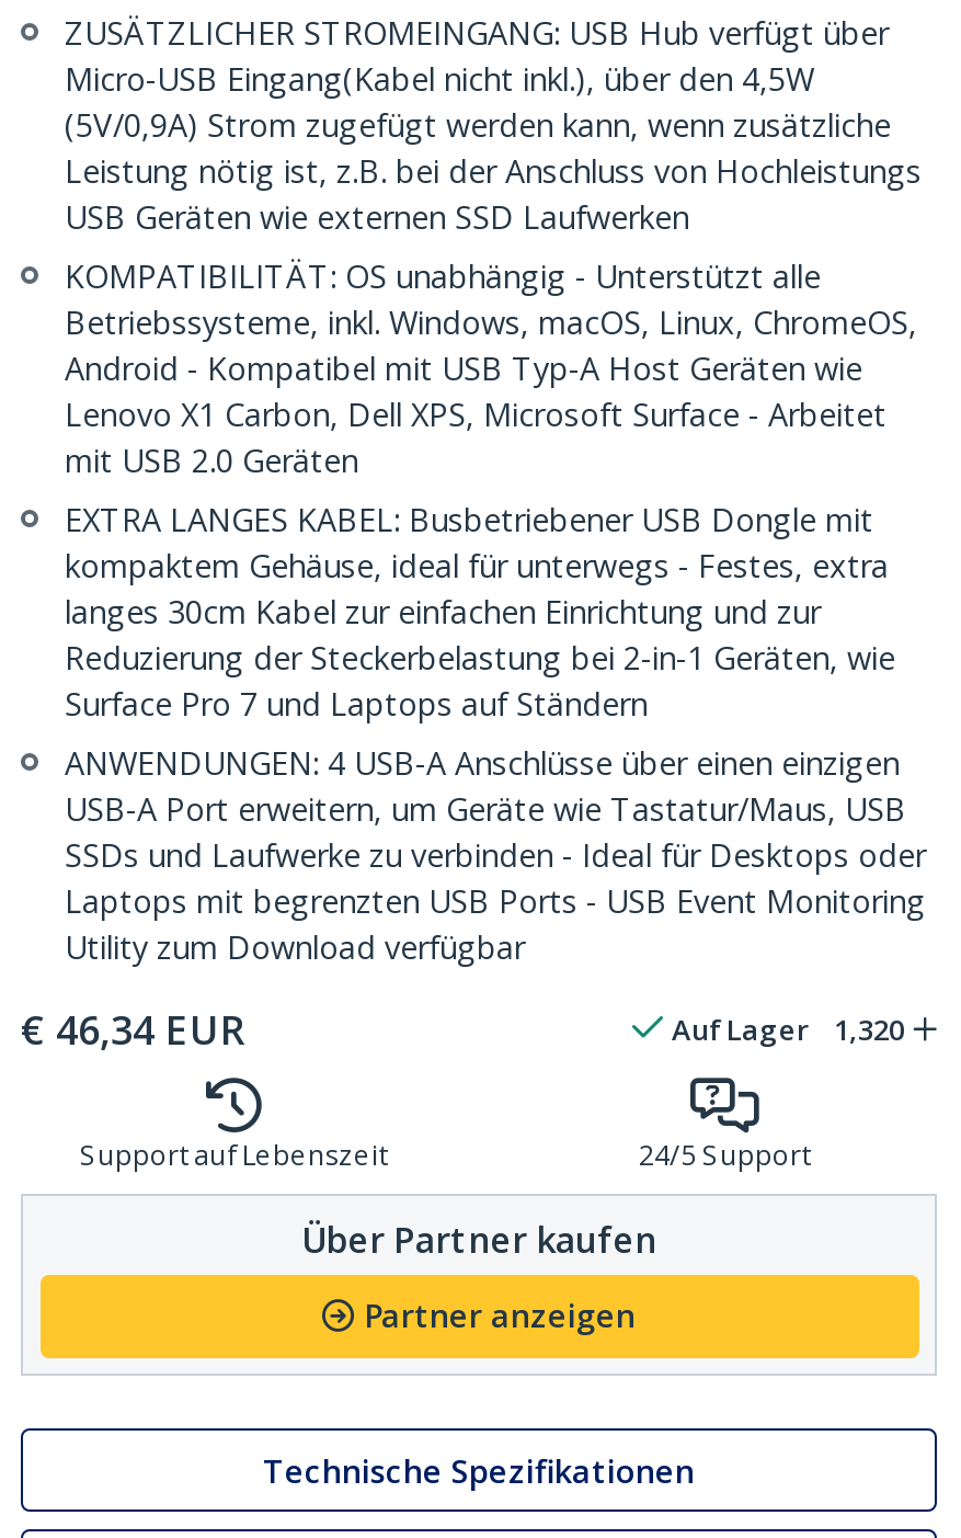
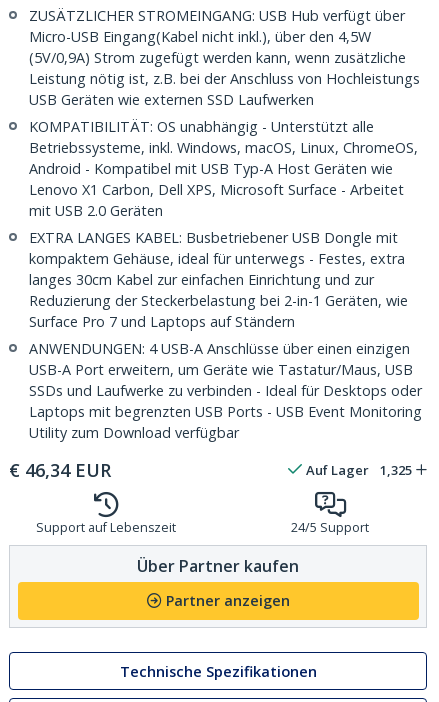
[672,1010,904,1049] Auf Lager 1,320 -> [306,461,412,479] Auf Lager 1,325

